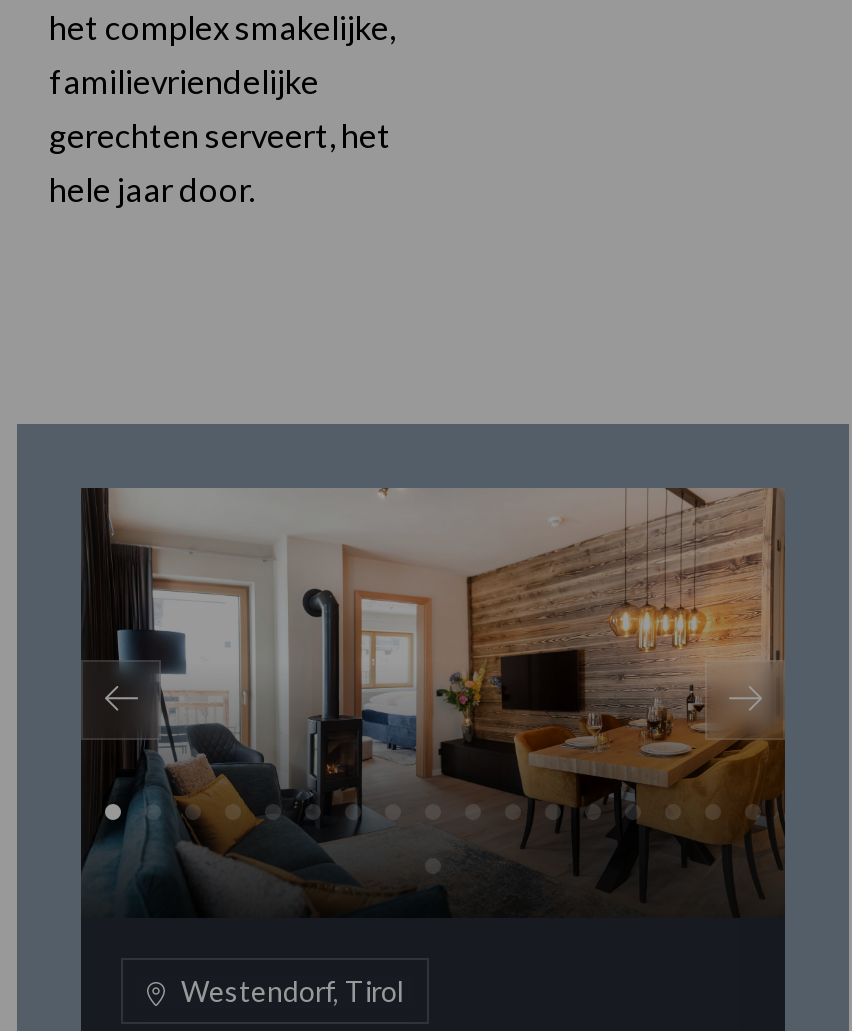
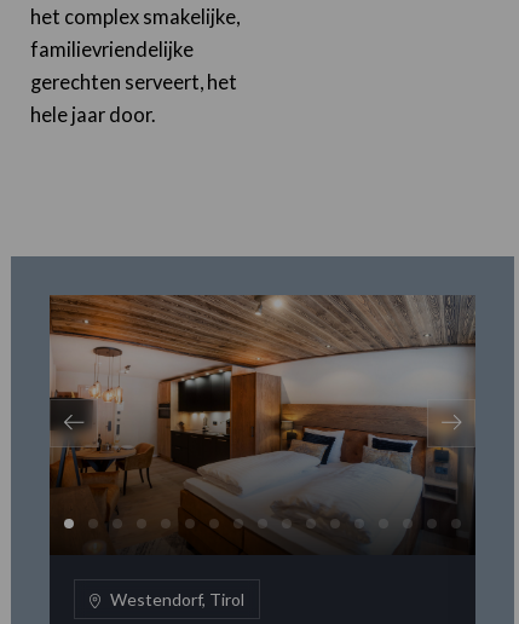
[79,486,785,916] [image] -> [48,294,475,555] [image]

